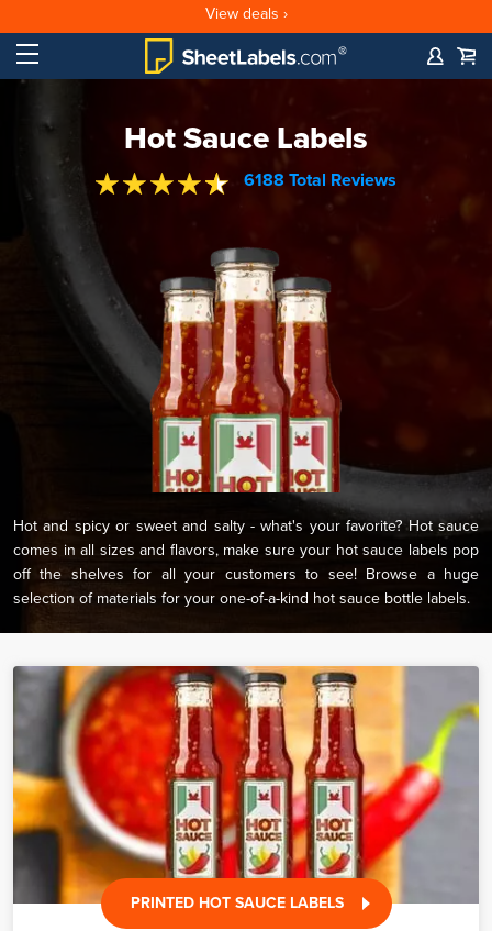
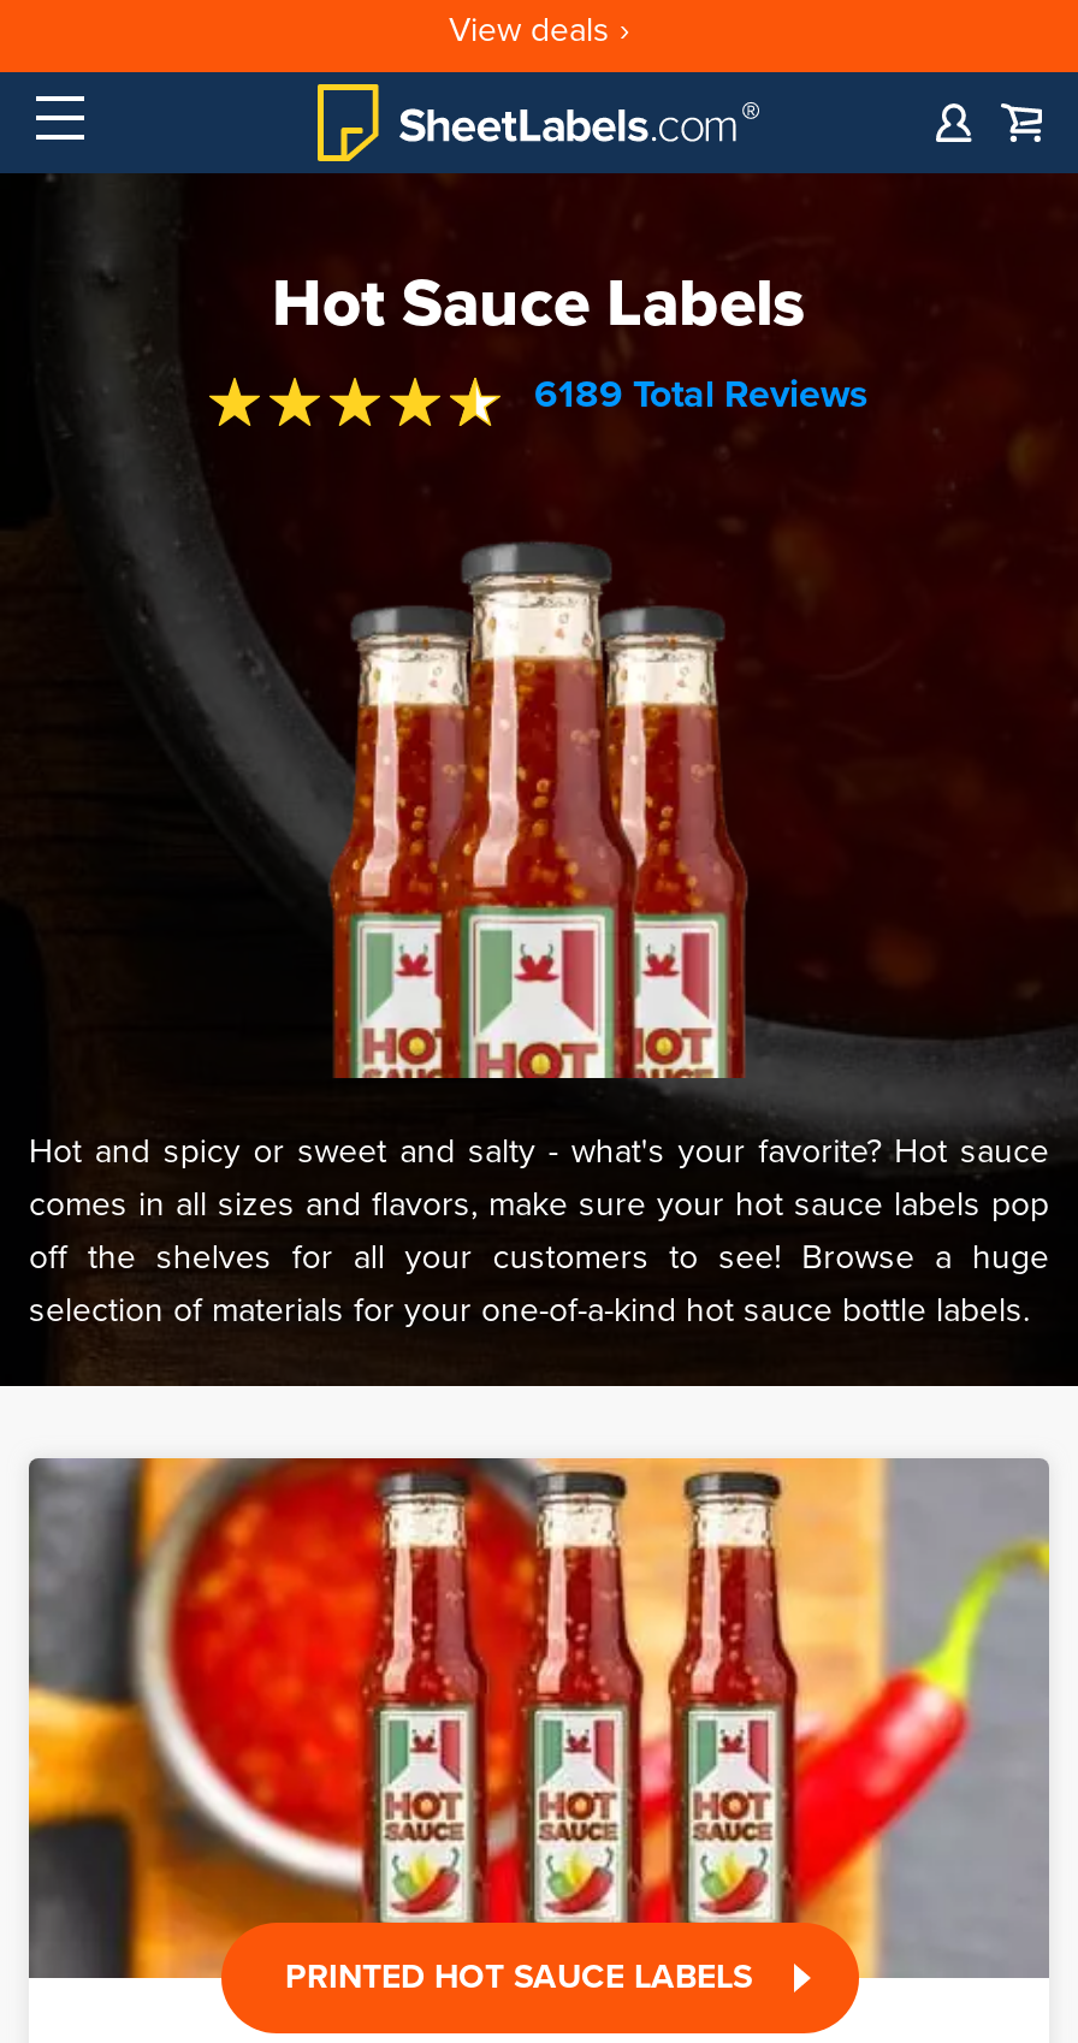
[244,169,396,191] 6188 Total Reviews -> [534,371,869,419] 6189 Total Reviews

